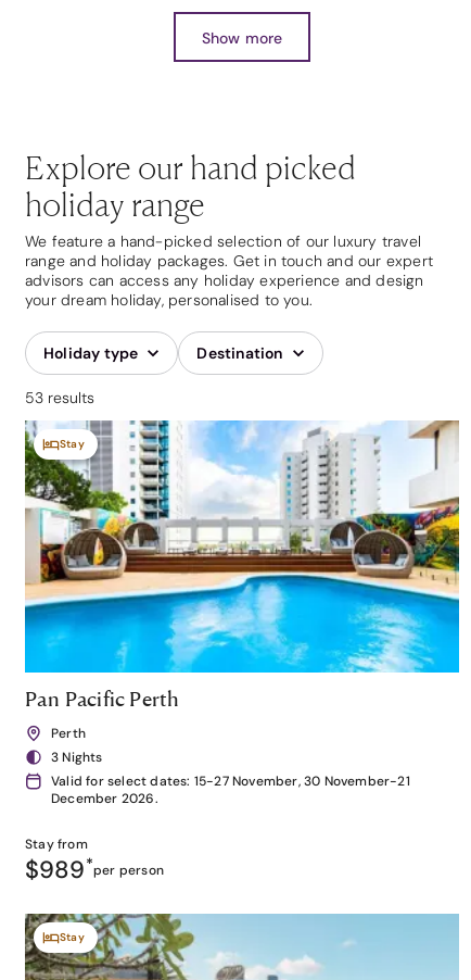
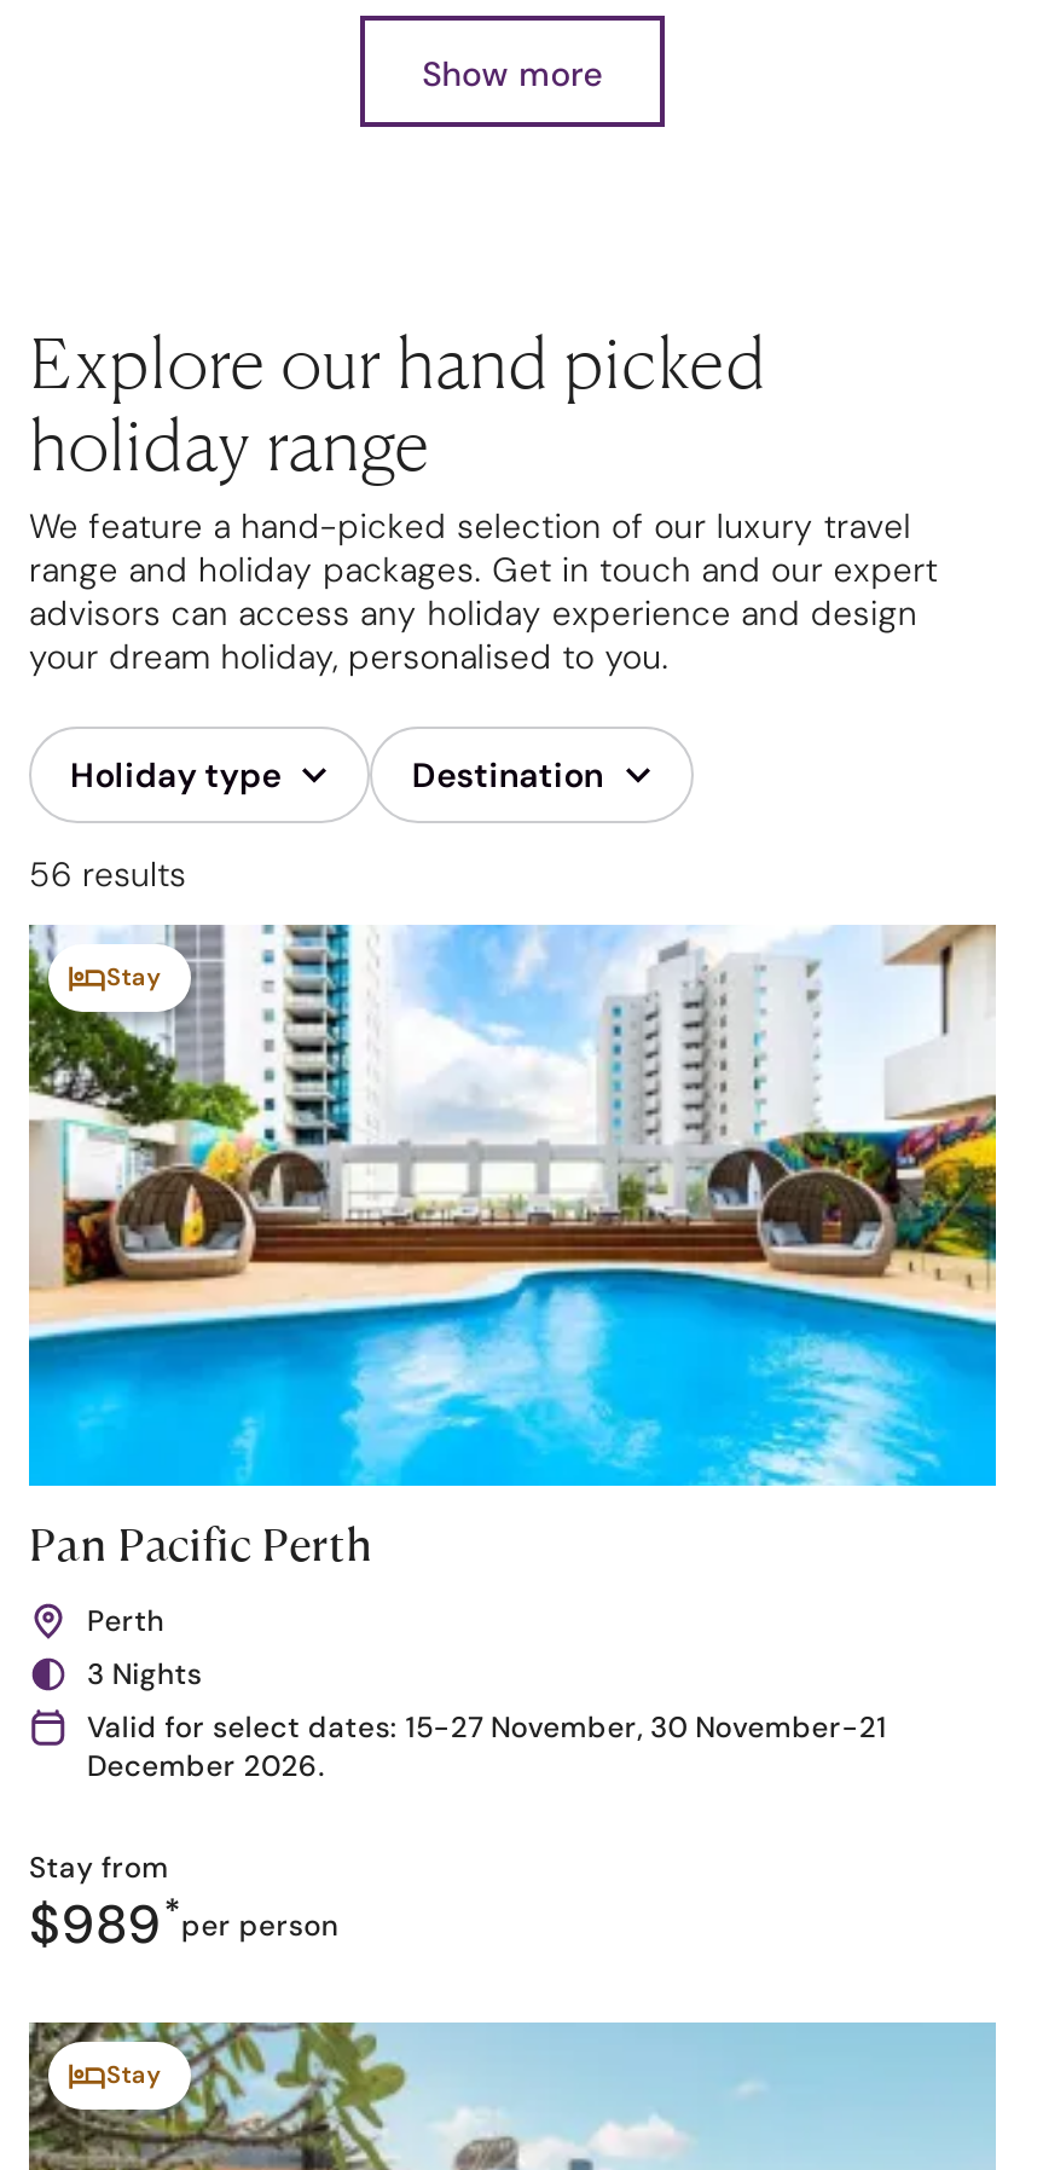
[25,388,94,408] 53 results -> [29,853,186,897] 56 results

